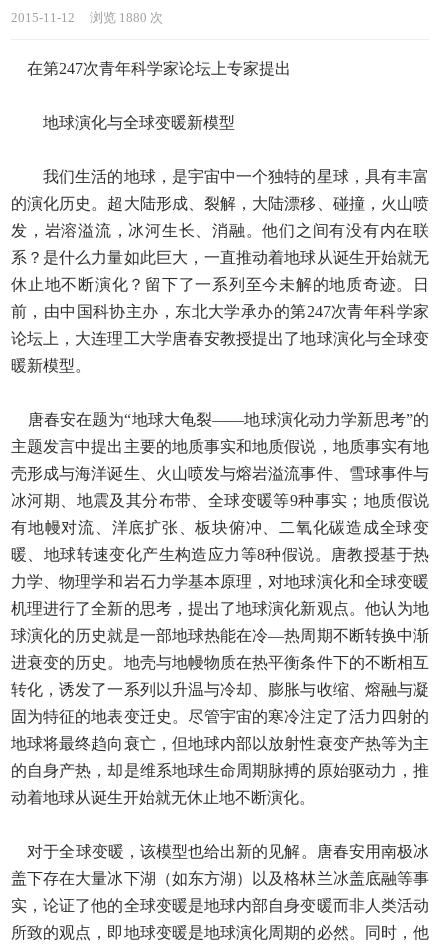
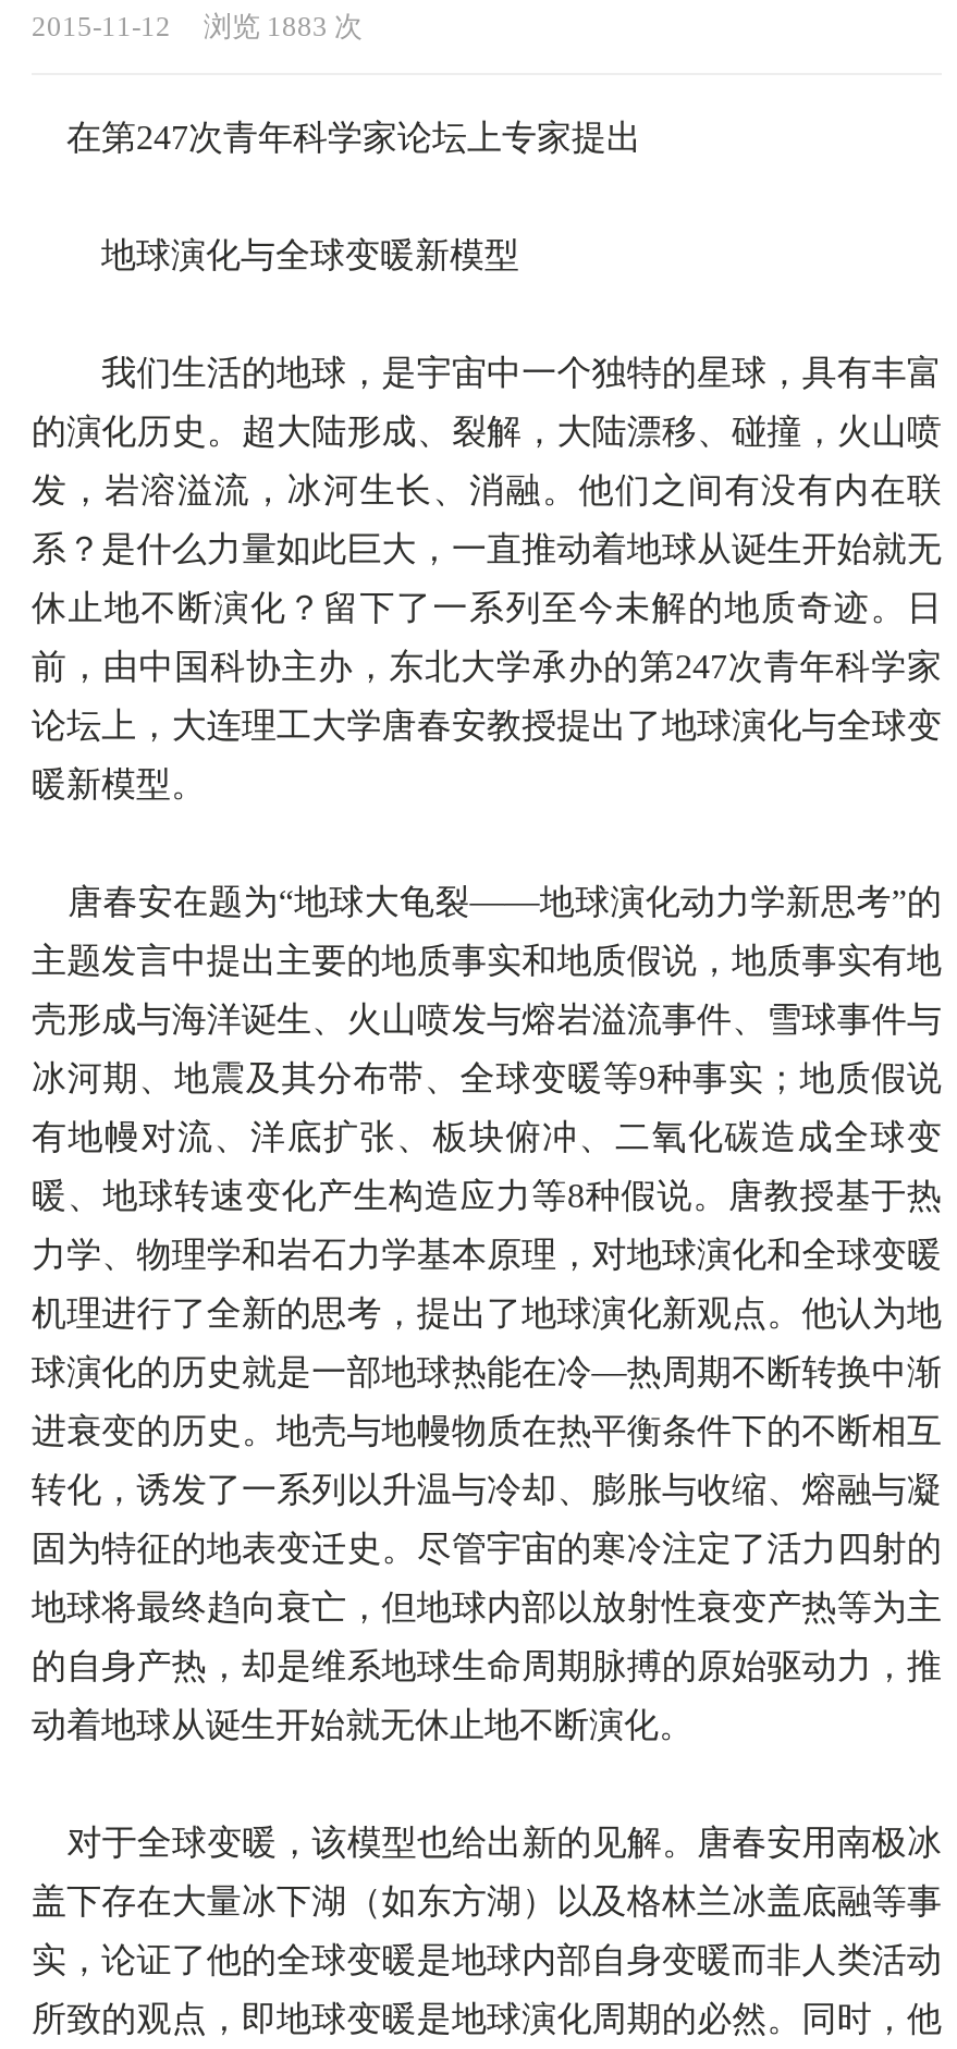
[11,10,163,25] 2015-11-12 浏览 1880 次 -> [32,10,363,42] 2015-11-12 浏览 1883 次

